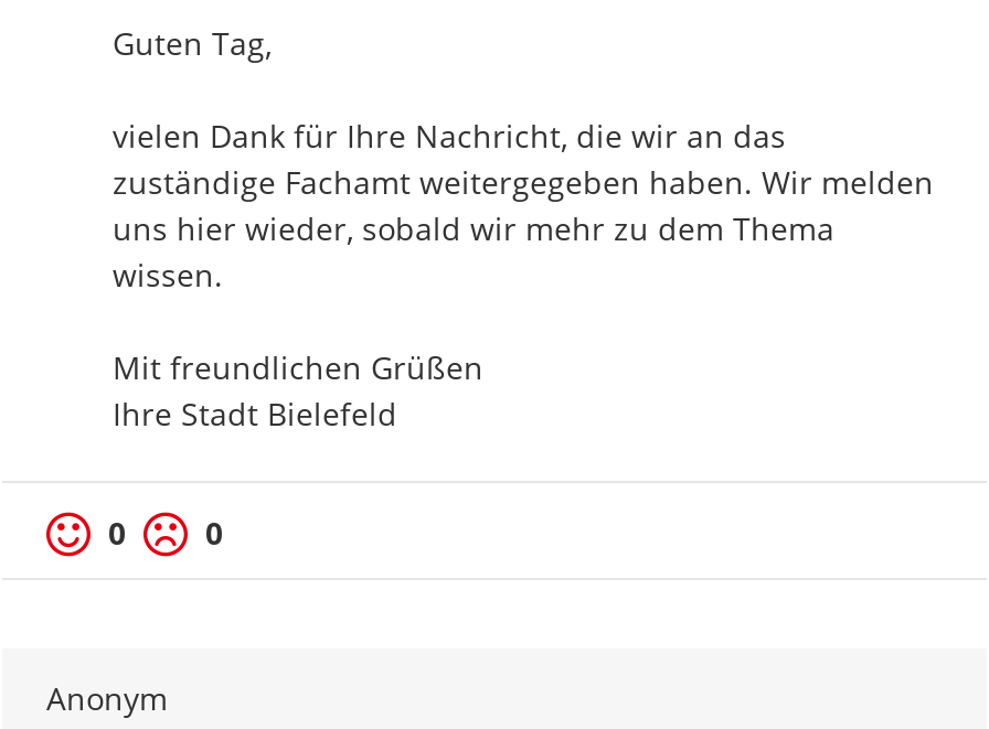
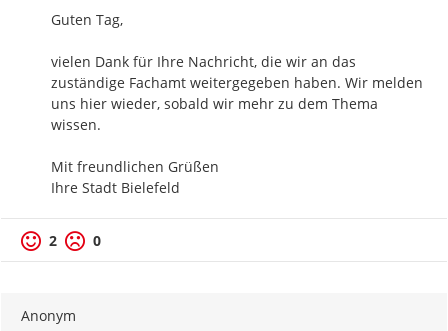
[108,512,223,553] 0 0 -> [49,231,101,250] 2 0

